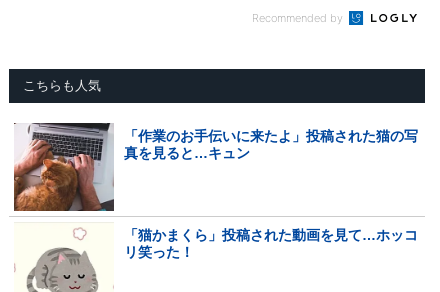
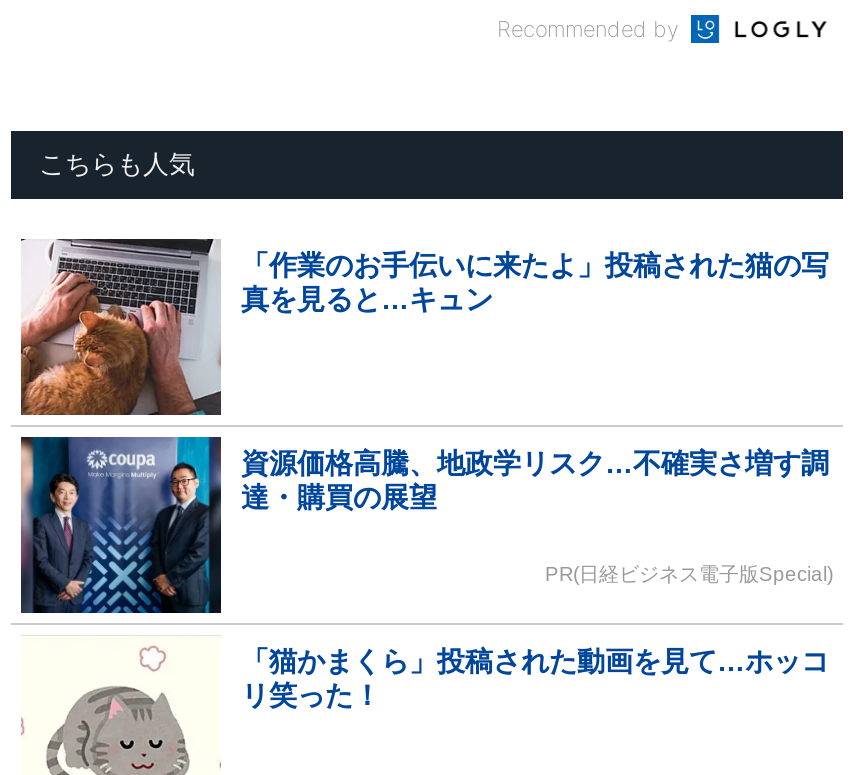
none -> [19,435,833,615] [image] | 資源価格高騰、地政学リスク…不確実さ増す調 | 達・購買の展望 | PR(日経ビジネス電子版Special)

